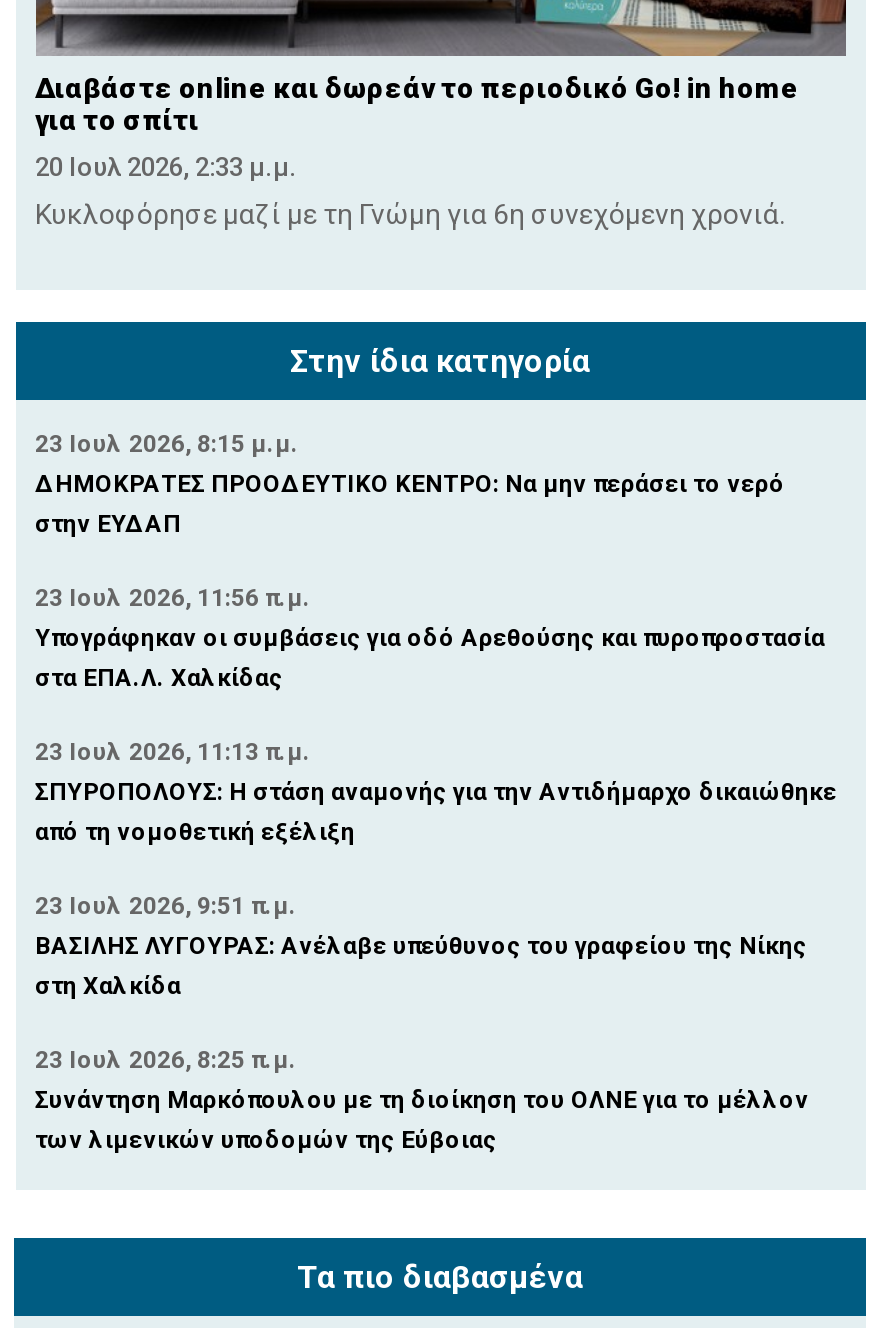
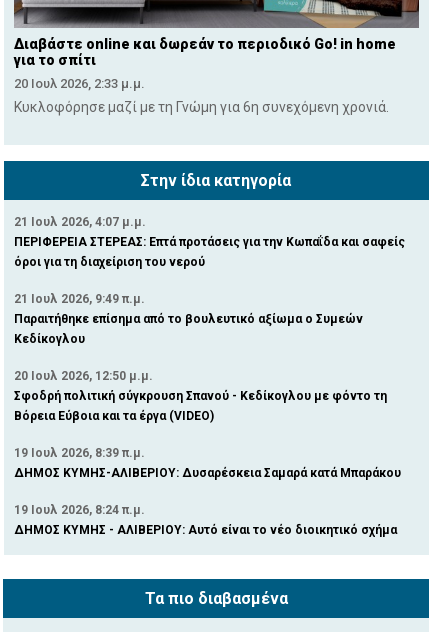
[35,429,785,537] 23 Ιουλ 2026, 8:15 μ.μ. | ΔΗΜΟΚΡΑΤΕΣ ΠΡΟΟΔΕΥΤΙΚΟ ΚΕΝΤΡΟ: Να μην περάσει το νερό | στην ΕΥΔΑΠ -> [13,214,404,268] 21 Ιουλ 2026, 4:07 μ.μ. | ΠΕΡΙΦΕΡΕΙΑ ΣΤΕΡΕΑΣ: Επτά προτάσεις για την Κωπαΐδα και σαφείς | όροι για τη διαχείριση του νερού
[35,583,825,691] 23 Ιουλ 2026, 11:56 π.μ. | Υπογράφηκαν οι συμβάσεις για οδό Αρεθούσης και πυροπροστασία | στα ΕΠΑ.Λ. Χαλκίδας -> [13,291,362,345] 21 Ιουλ 2026, 9:49 π.μ. | Παραιτήθηκε επίσημα από το βουλευτικό αξίωμα ο Συμεών | Κεδίκογλου
[35,737,837,845] 23 Ιουλ 2026, 11:13 π.μ. | ΣΠΥΡΟΠΟΛΟΥΣ: Η στάση αναμονής για την Αντιδήμαρχο δικαιώθηκε | από τη νομοθετική εξέλιξη -> [13,368,386,422] 20 Ιουλ 2026, 12:50 μ.μ. | Σφοδρή πολιτική σύγκρουση Σπανού - Κεδίκογλου με φόντο τη | Βόρεια Εύβοια και τα έργα (VIDEO)
[35,891,807,999] 23 Ιουλ 2026, 9:51 π.μ. | ΒΑΣΙΛΗΣ ΛΥΓΟΥΡΑΣ: Ανέλαβε υπεύθυνος του γραφείου της Νίκης | στη Χαλκίδα -> [13,445,400,479] 19 Ιουλ 2026, 8:39 π.μ. | ΔΗΜΟΣ ΚΥΜΗΣ-ΑΛΙΒΕΡΙΟΥ: Δυσαρέσκεια Σαμαρά κατά Μπαράκου
[35,1045,809,1153] 23 Ιουλ 2026, 8:25 π.μ. | Συνάντηση Μαρκόπουλου με τη διοίκηση του ΟΛΝΕ για το μέλλον | των λιμενικών υποδομών της Εύβοιας -> [13,502,396,536] 19 Ιουλ 2026, 8:24 π.μ. | ΔΗΜΟΣ ΚΥΜΗΣ - ΑΛΙΒΕΡΙΟΥ: Αυτό είναι το νέο διοικητικό σχήμα

